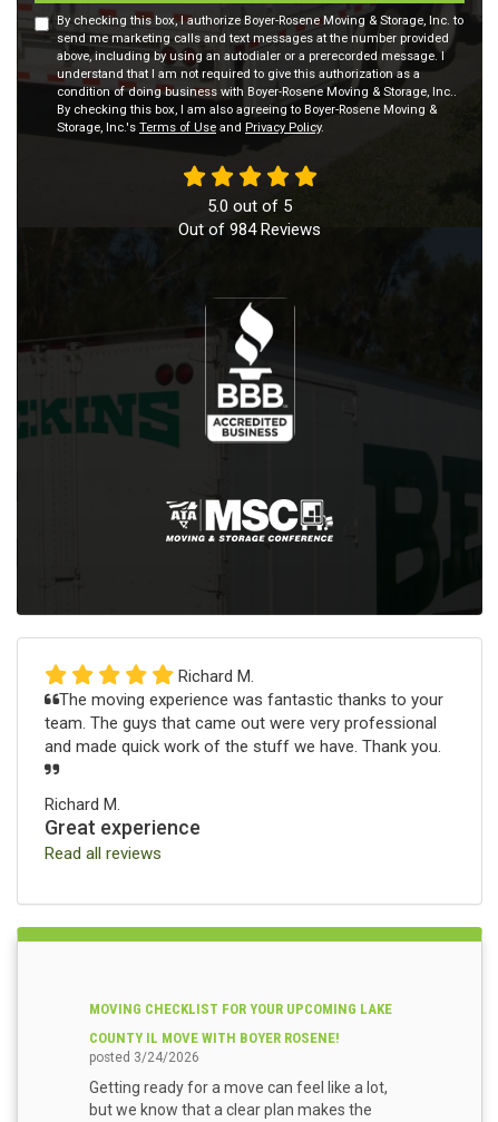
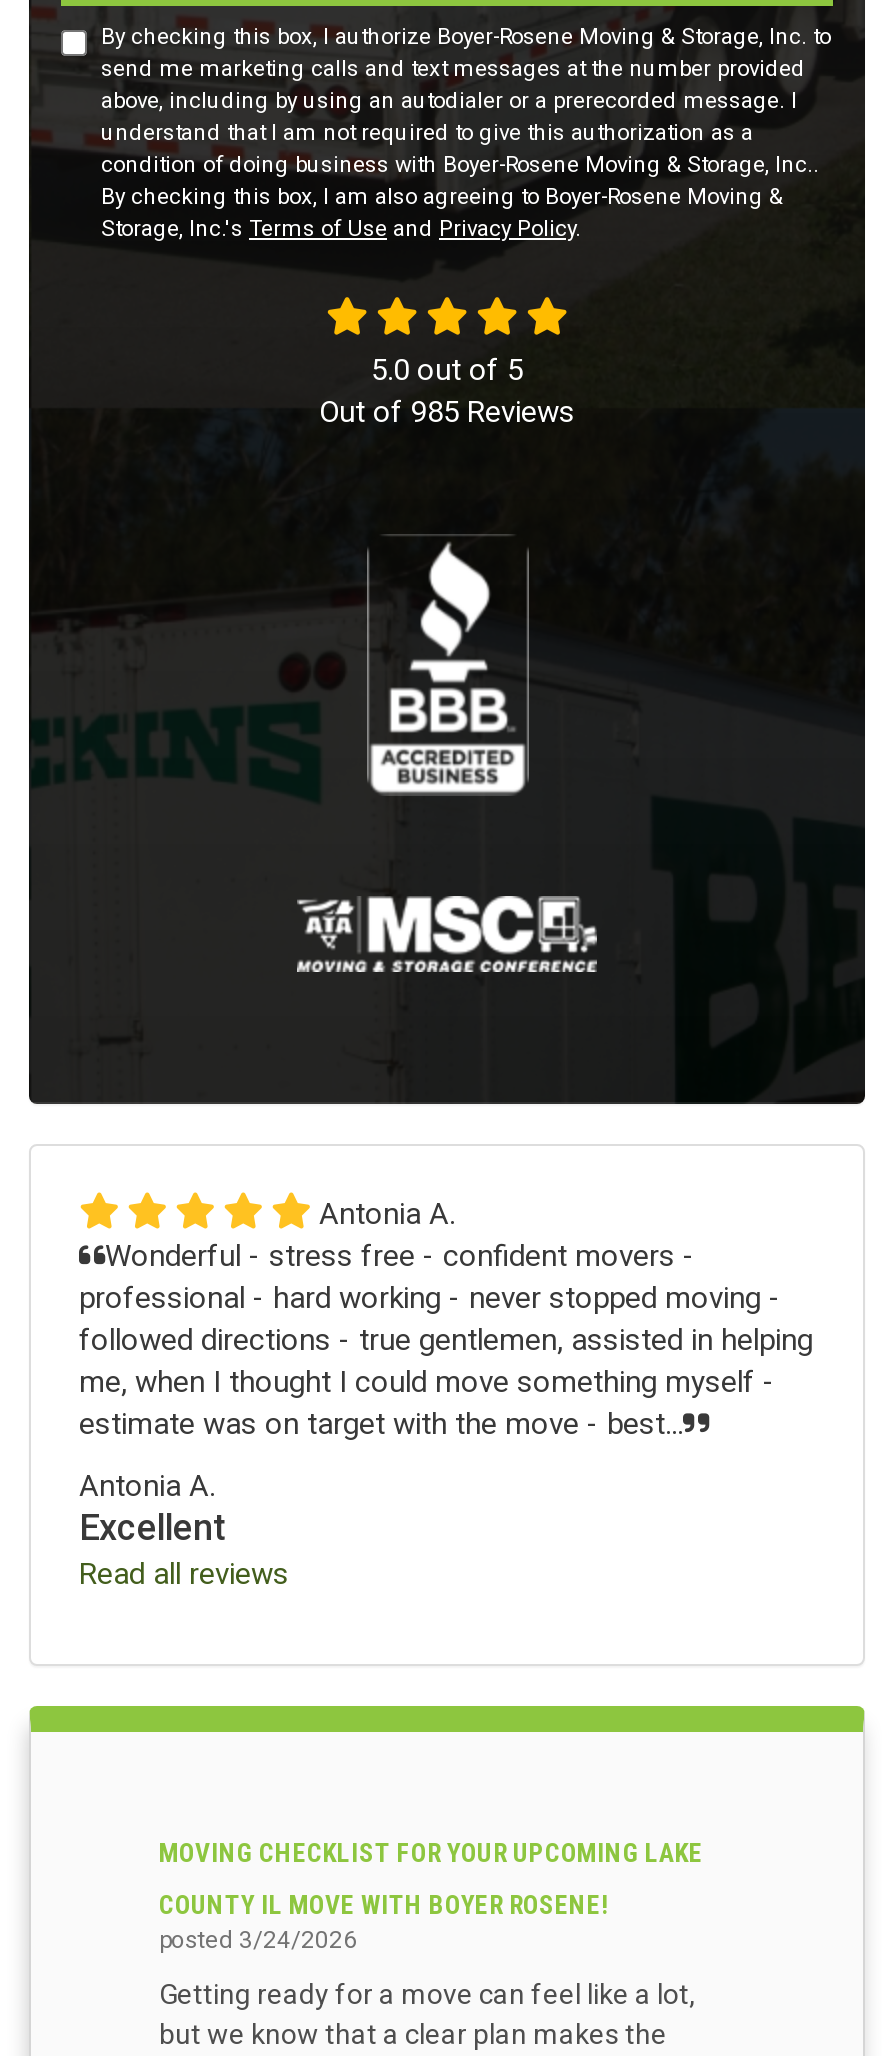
[178,220,321,240] Out of 984 Reviews -> [319,395,575,431] Out of 985 Reviews
[45,667,443,757] Richard M. | The moving experience was fantastic thanks to your | team. The guys that came out were very professional | and made quick work of the stuff we have. Thank you. -> [79,1197,813,1443] Antonia A. | Wonderful - stress free - confident movers - | professional - hard working - never stopped moving - | followed directions - true gentlemen, assisted in helping | me, when I thought I could move something myself - | estimate was on target with the move - best...
[45,795,201,839] Richard M. | Great experience -> [79,1469,227,1549] Antonia A. | Excellent

